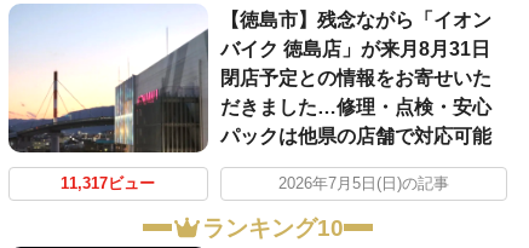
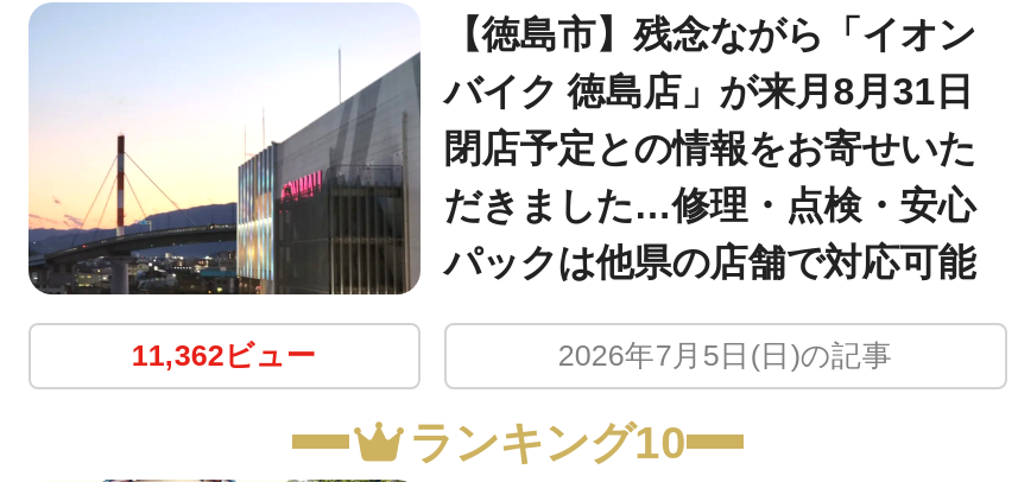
[61,176,155,193] 11,317ビュー -> [131,340,317,373] 11,362ビュー

